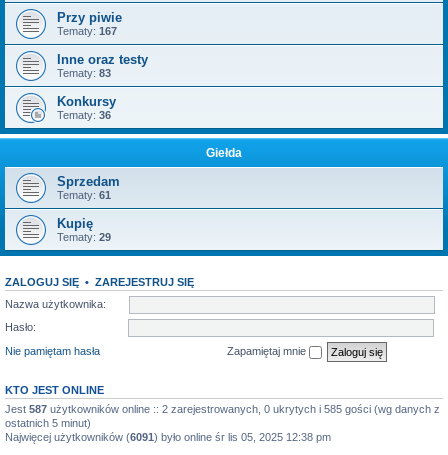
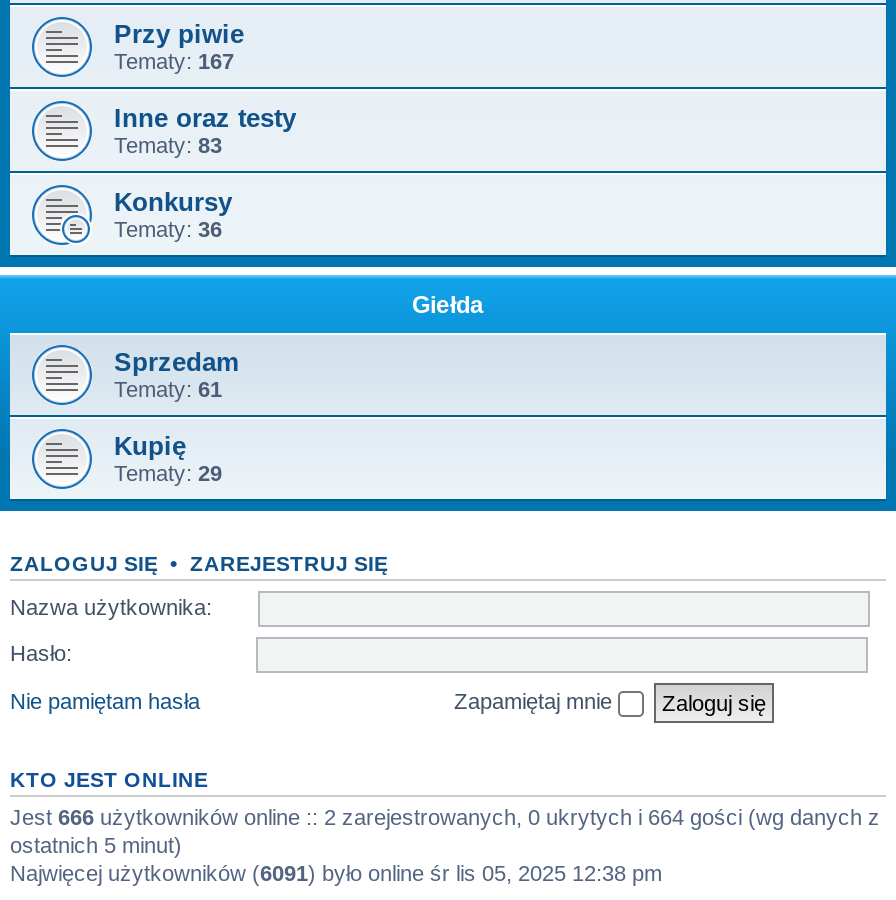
[5,402,440,414] Jest 587 użytkowników online :: 2 zarejestrowanych, 0 ukrytych i 585 gości (wg danych z -> [10,804,880,828] Jest 666 użytkowników online :: 2 zarejestrowanych, 0 ukrytych i 664 gości (wg danych z

